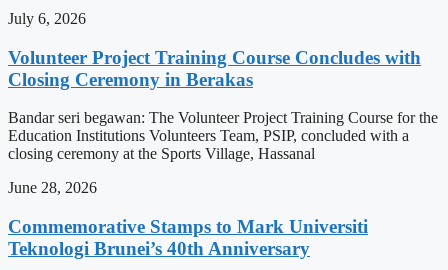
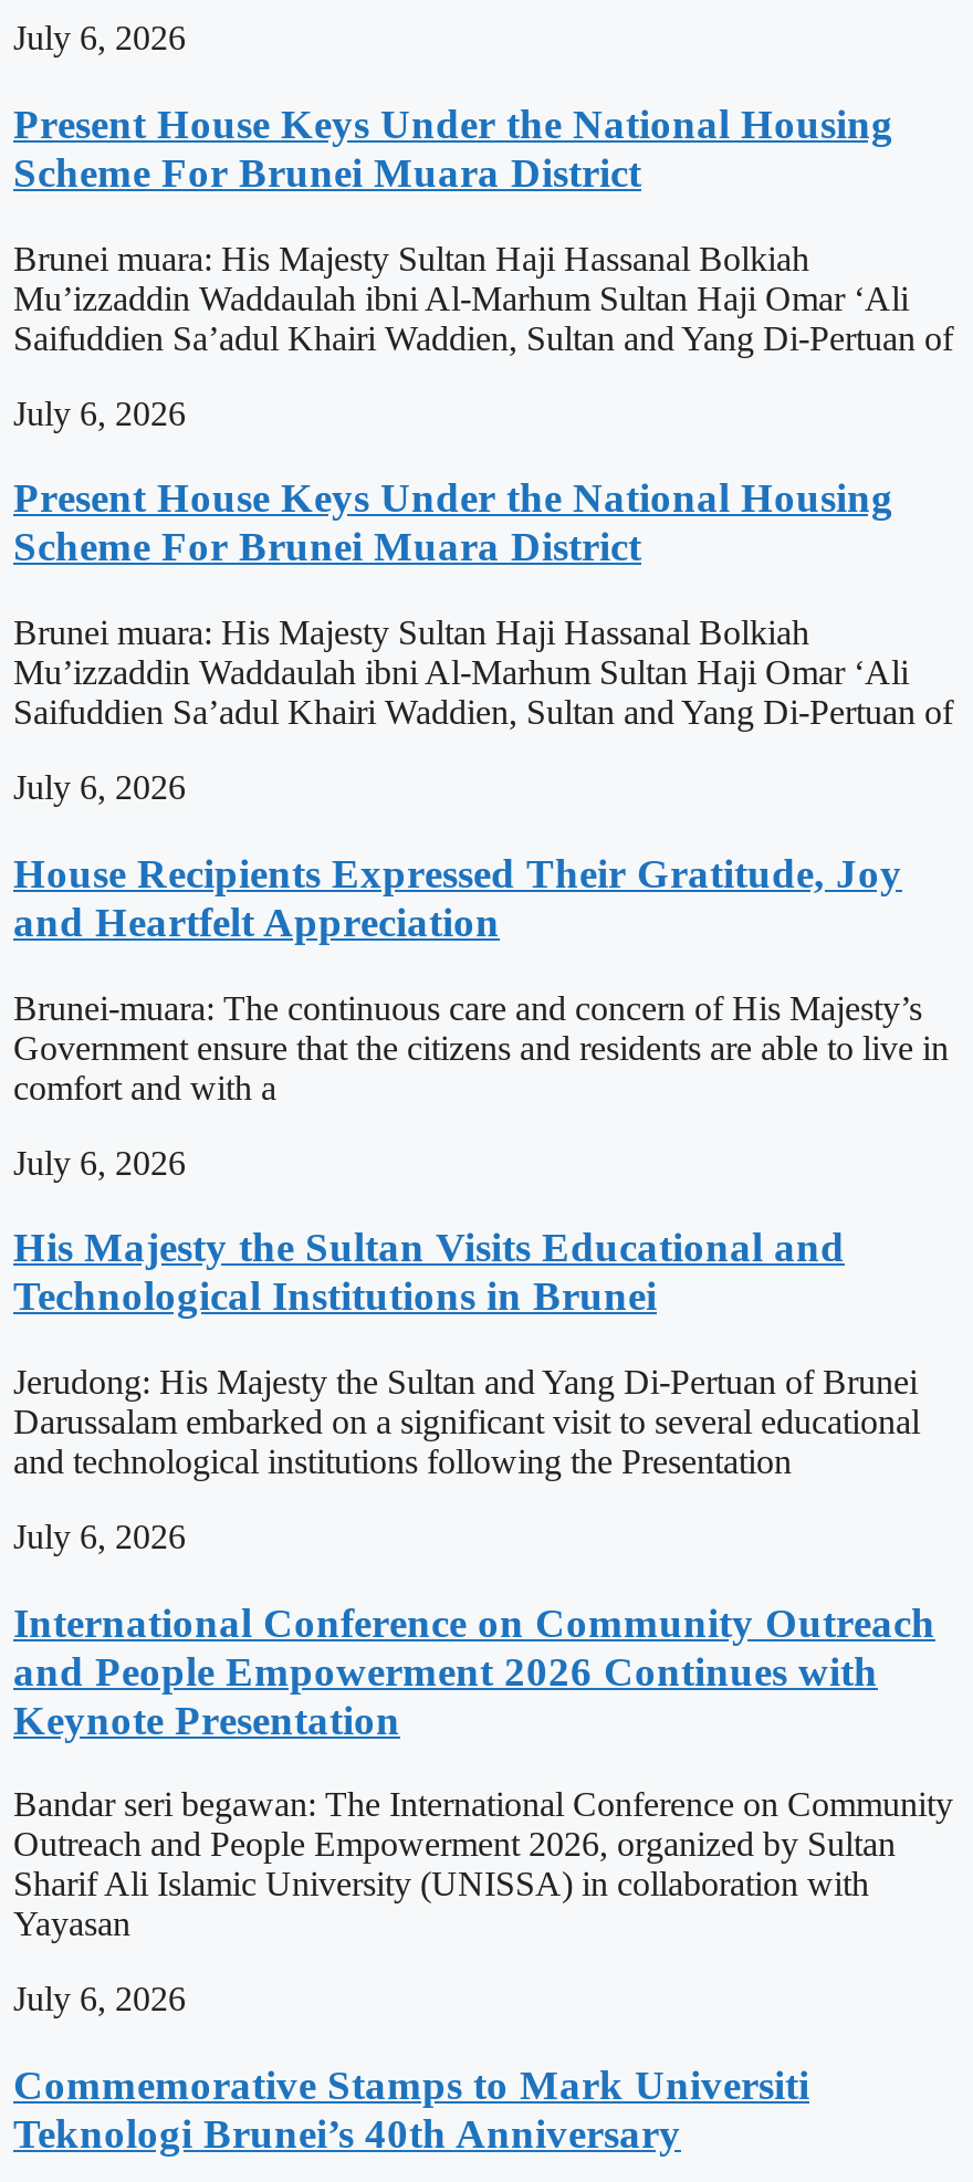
[8,47,438,196] Volunteer Project Training Course Concludes with | Closing Ceremony in Berakas | Bandar seri begawan: The Volunteer Project Training Course for the | Education Institutions Volunteers Team, PSIP, concluded with a | closing ceremony at the Sports Village, Hassanal | June 28, 2026 -> [13,100,953,2018] Present House Keys Under the National Housing | Scheme For Brunei Muara District | Brunei muara: His Majesty Sultan Haji Hassanal Bolkiah | Mu’izzaddin Waddaulah ibni Al-Marhum Sultan Haji Omar ‘Ali | Saifuddien Sa’adul Khairi Waddien, Sultan and Yang Di-Pertuan of | July 6, 2026 | Present House Keys Under the National Housing | Scheme For Brunei Muara District | Brunei muara: His Majesty Sultan Haji Hassanal Bolkiah | Mu’izzaddin Waddaulah ibni Al-Marhum Sultan Haji Omar ‘Ali | Saifuddien Sa’adul Khairi Waddien, Sultan and Yang Di-Pertuan of | July 6, 2026 | House Recipients Expressed Their Gratitude, Joy | and Heartfelt Appreciation | Brunei-muara: The continuous care and concern of His Majesty’s | Government ensure that the citizens and residents are able to live in | comfort and with a | July 6, 2026 | His Majesty the Sultan Visits Educational and | Technological Institutions in Brunei | Jerudong: His Majesty the Sultan and Yang Di-Pertuan of Brunei | Darussalam embarked on a significant visit to several educational | and technological institutions following the Presentation | July 6, 2026 | International Conference on Community Outreach | and People Empowerment 2026 Continues with | Keynote Presentation | Bandar seri begawan: The International Conference on Community | Outreach and People Empowerment 2026, organized by Sultan | Sharif Ali Islamic University (UNISSA) in collaboration with | Yayasan | July 6, 2026

